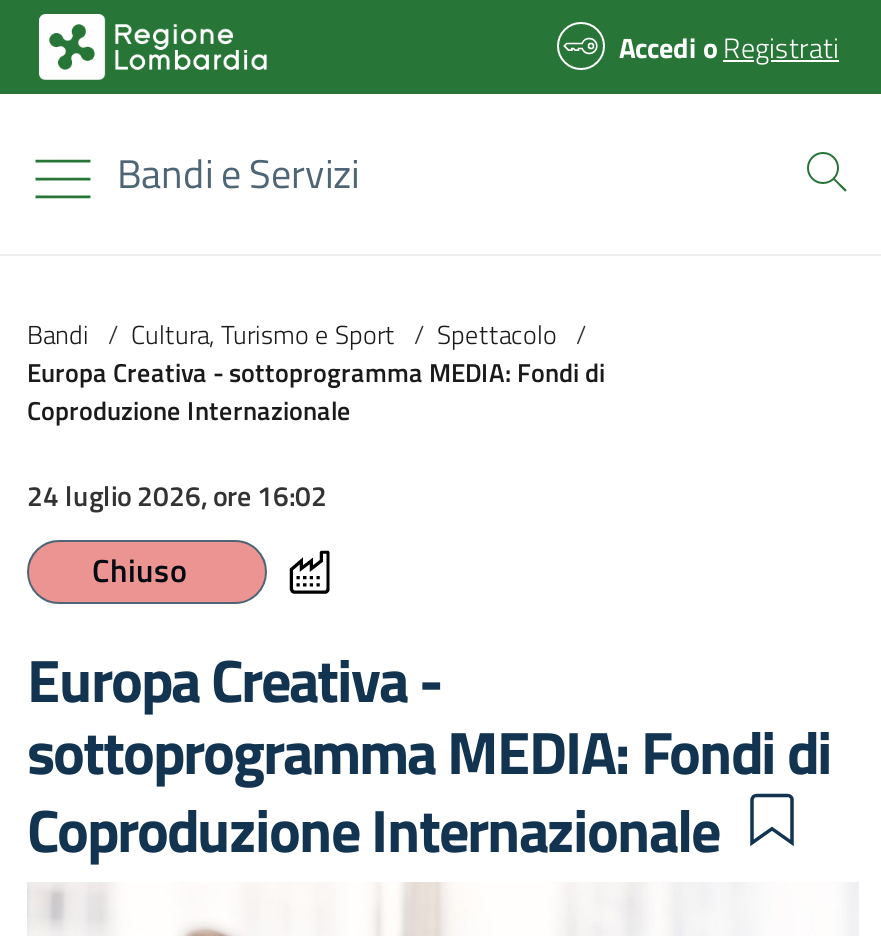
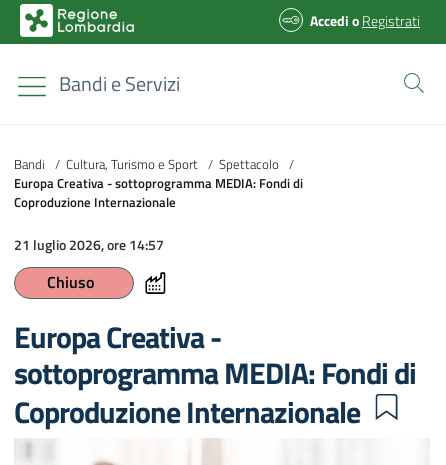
[27,474,327,516] 24 luglio 2026, ore 16:02 -> [14,234,164,255] 21 luglio 2026, ore 14:57

